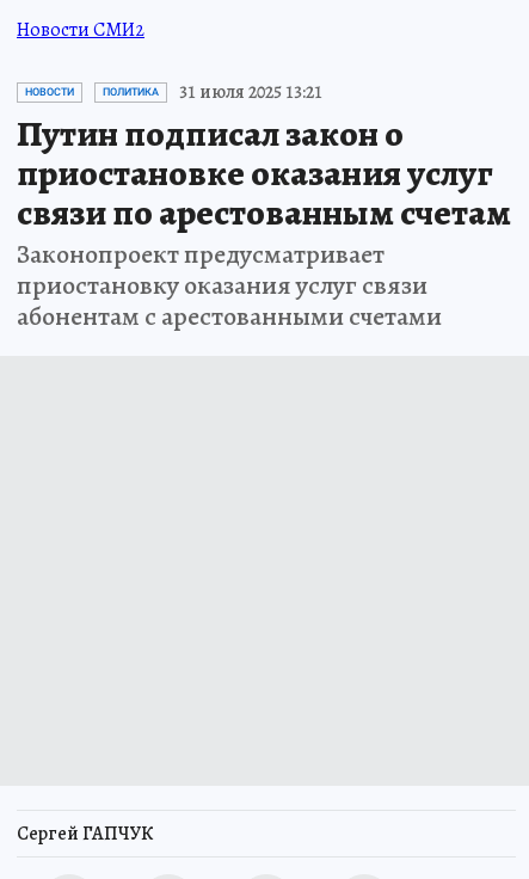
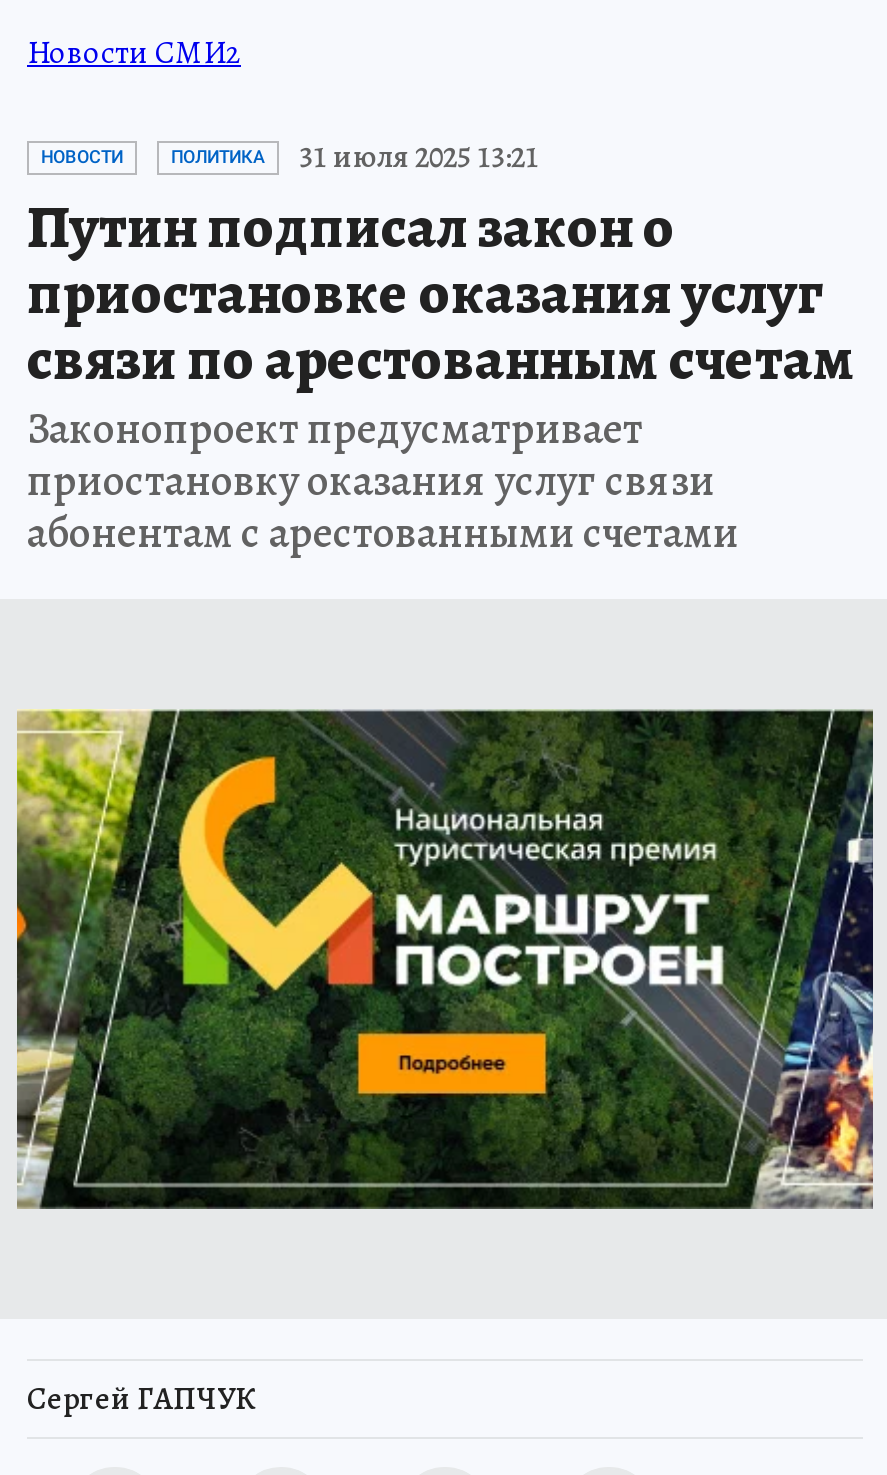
none -> [15,707,875,1211] [image]

